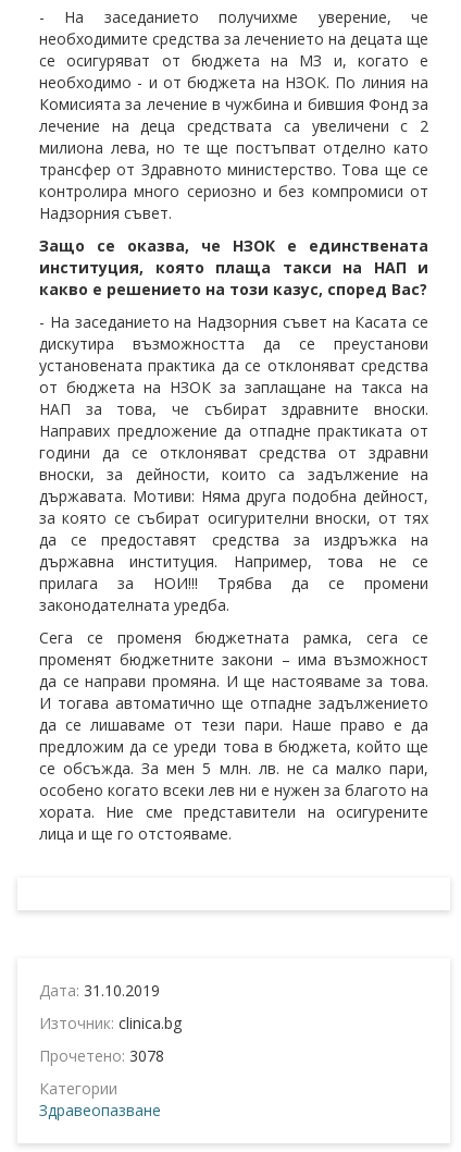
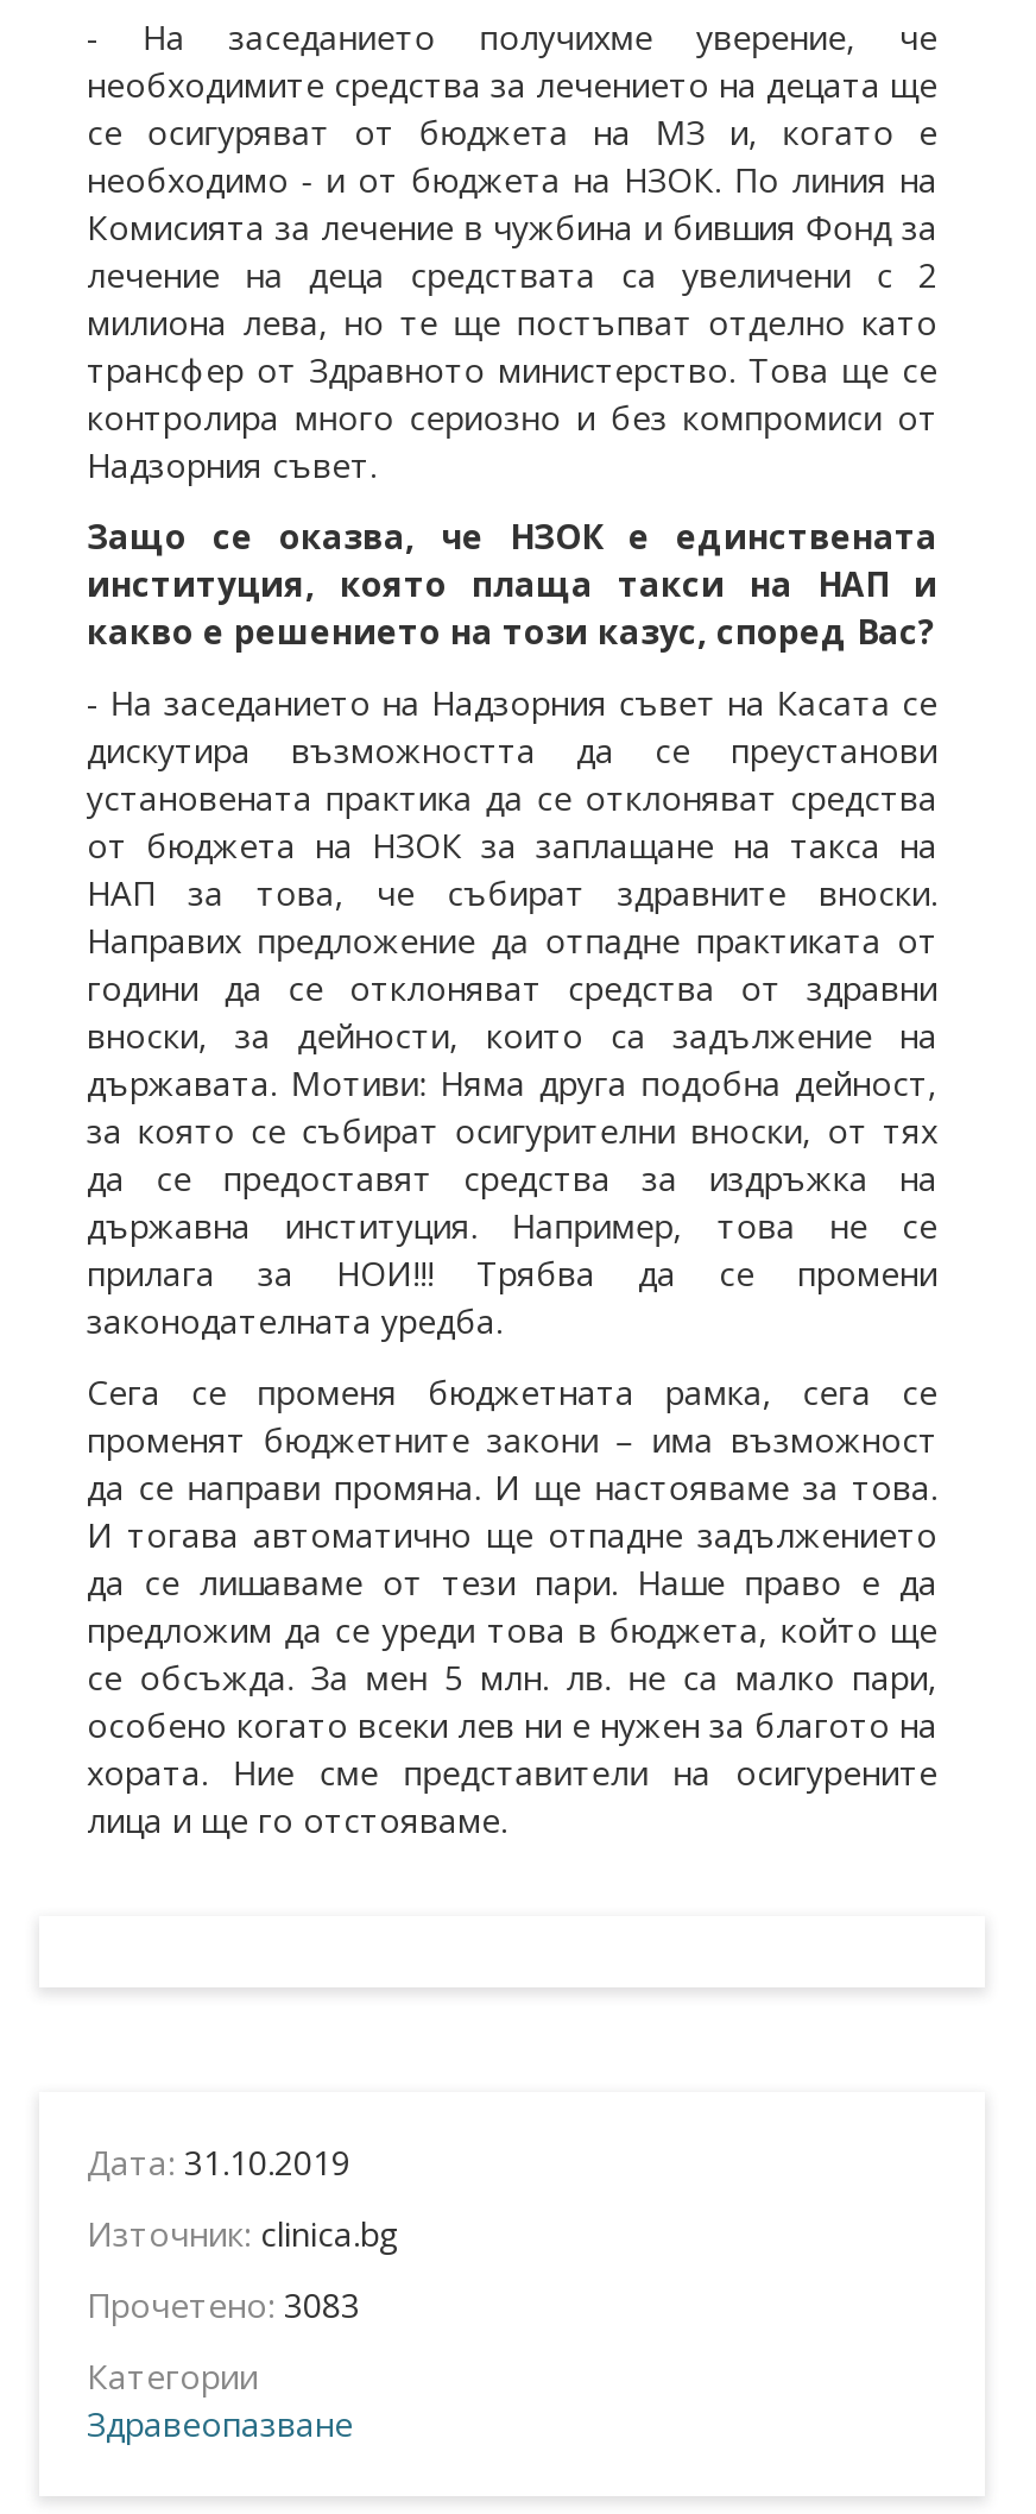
[39,1045,164,1065] Прочетено: 3078 -> [87,2281,360,2326] Прочетено: 3083

